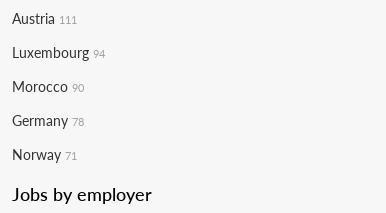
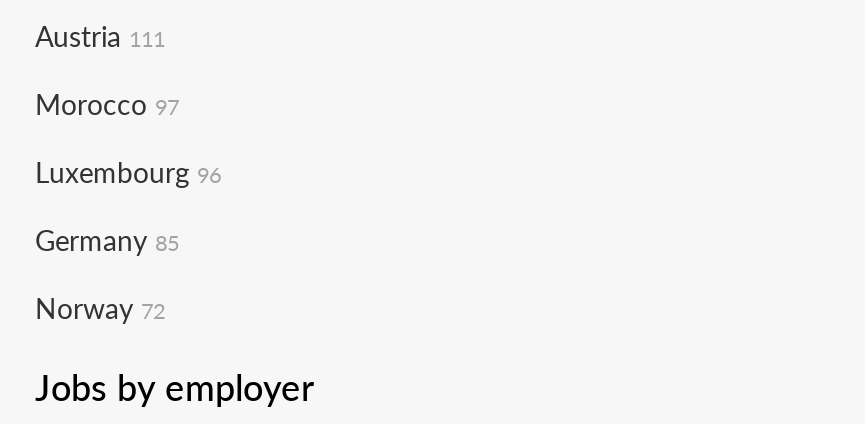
[12,42,105,62] Luxembourg 94 -> [35,83,179,123] Morocco 97
[12,76,84,96] Morocco 90 -> [35,151,221,191] Luxembourg 96
[12,110,84,130] Germany 78 -> [35,219,179,259] Germany 85
[12,144,77,164] Norway 71 -> [35,287,165,327] Norway 72

